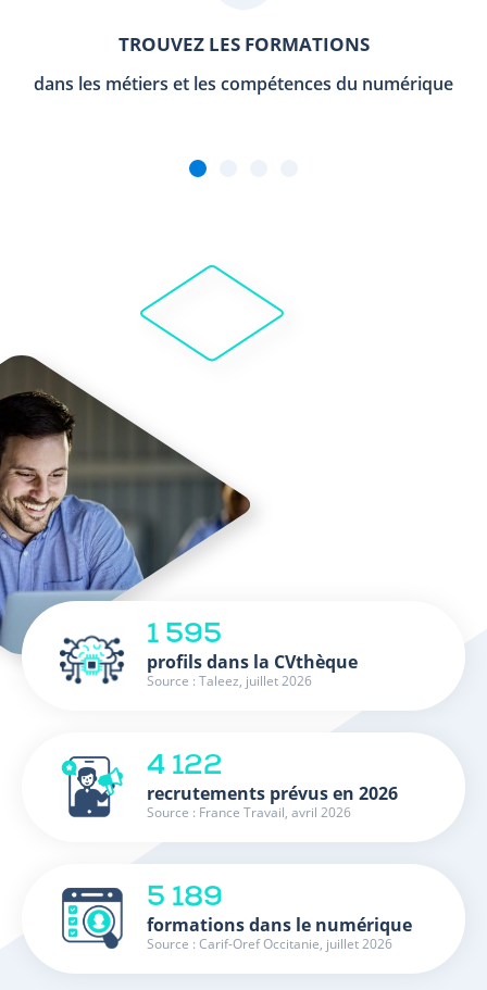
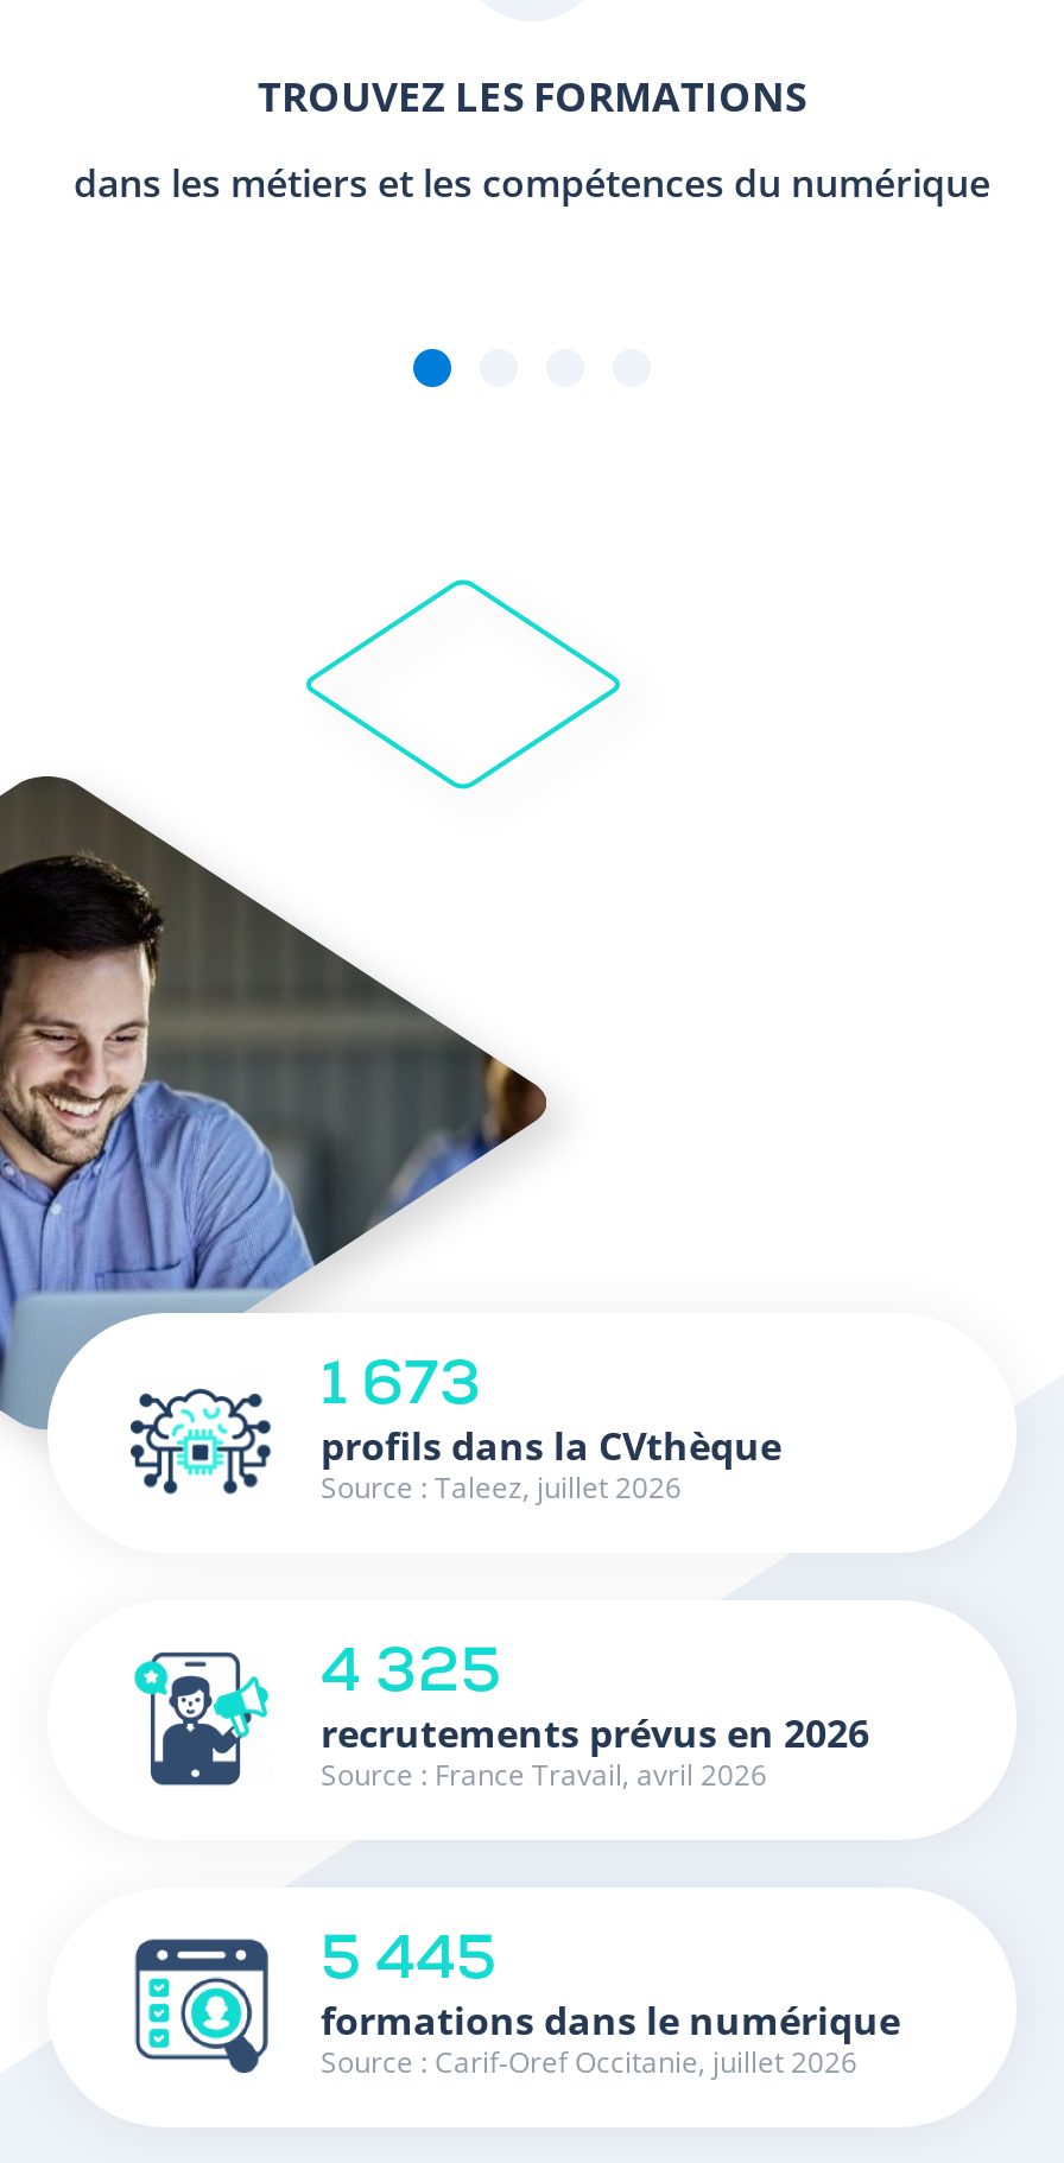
[147,623,222,651] 1 595 -> [321,1360,482,1422] 1 673
[147,754,223,782] 4 122 -> [321,1648,501,1710] 4 325
[147,886,223,914] 5 189 -> [321,1935,496,1997] 5 445

